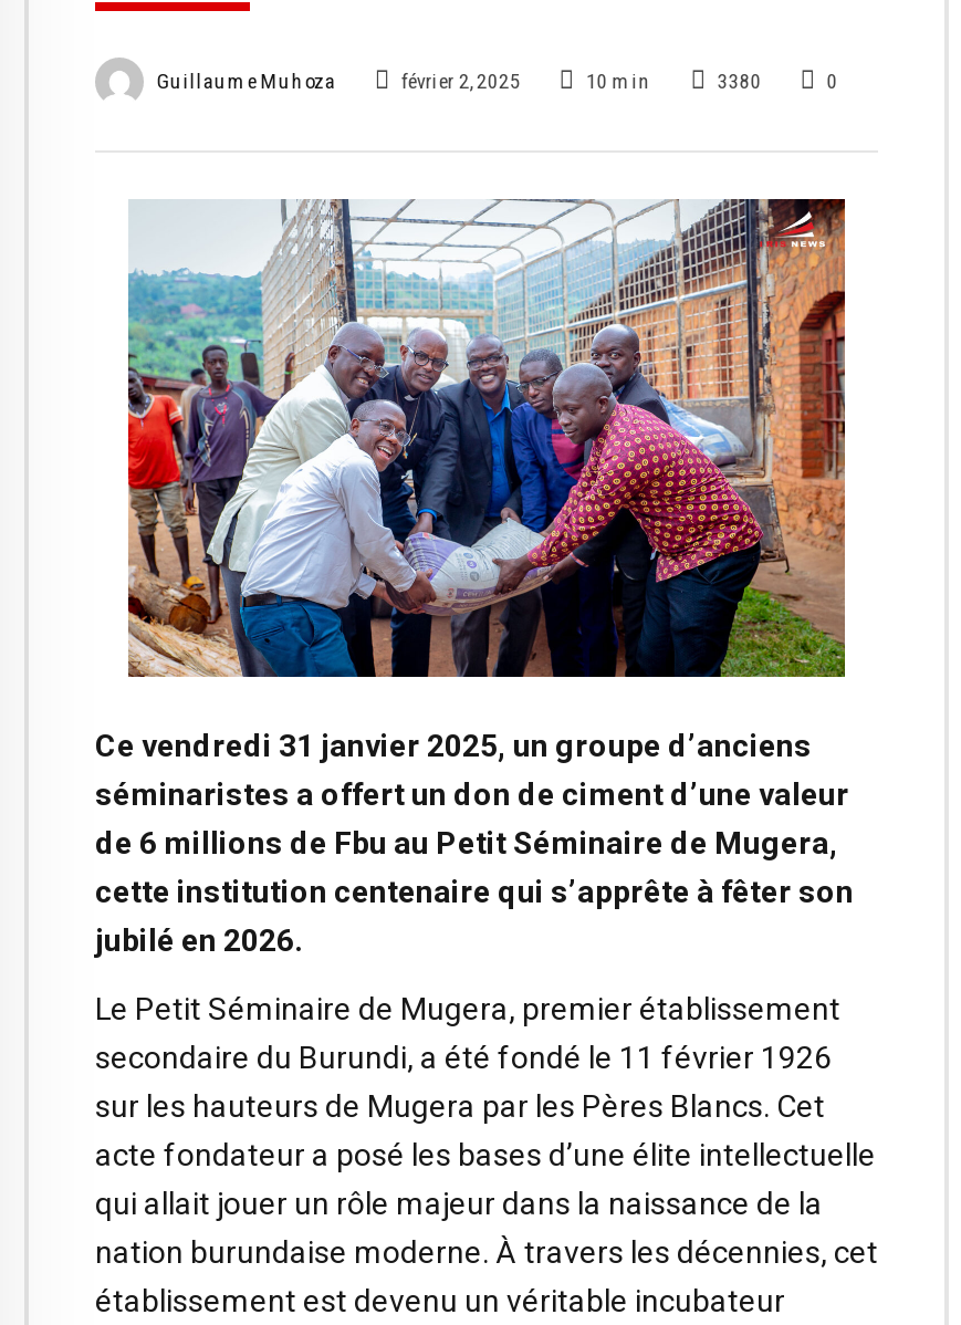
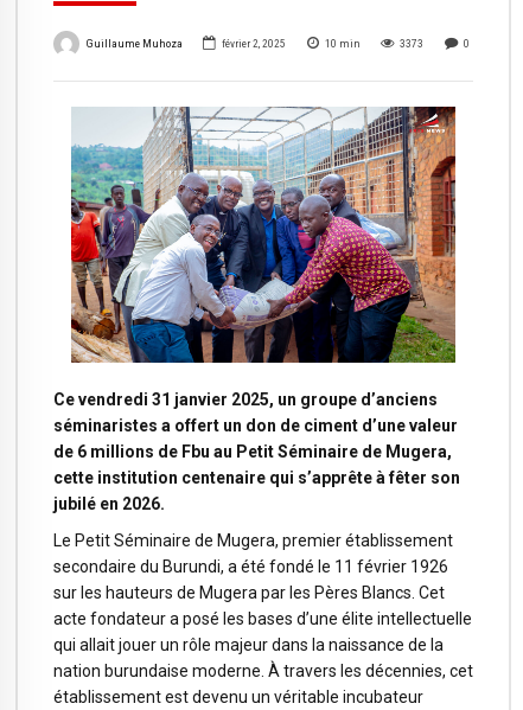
[717,69,762,93] 3380 -> [400,37,424,50] 3373

